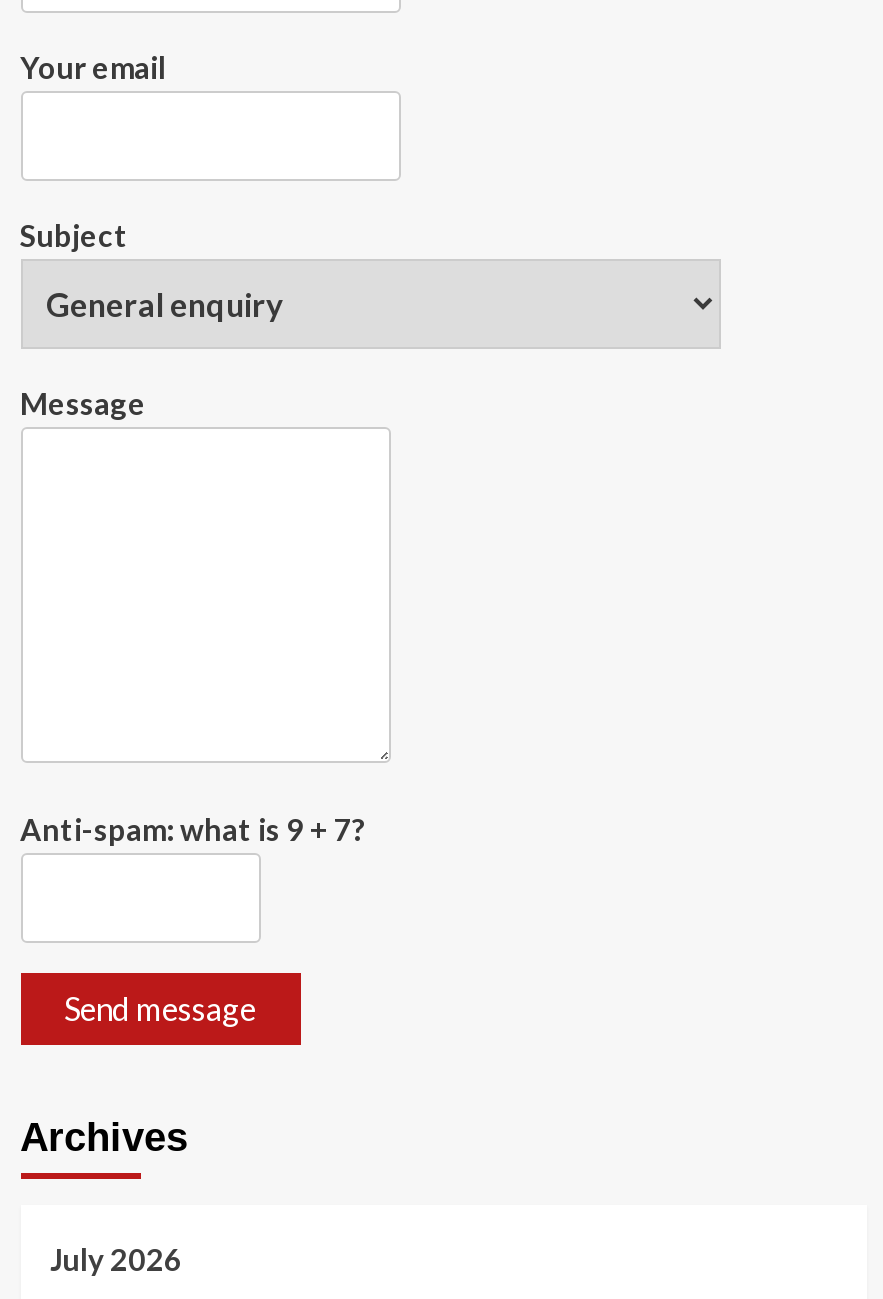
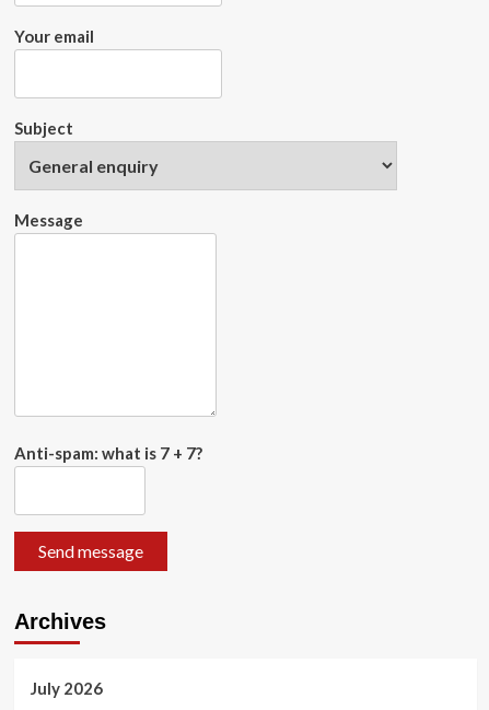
[20,811,364,847] Anti-spam: what is 9 + 7? -> [14,443,202,463] Anti-spam: what is 7 + 7?

